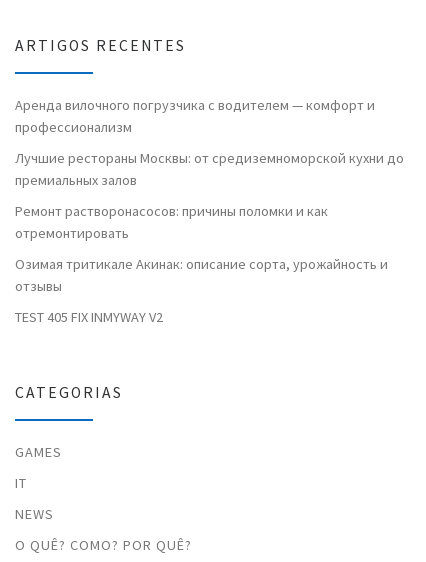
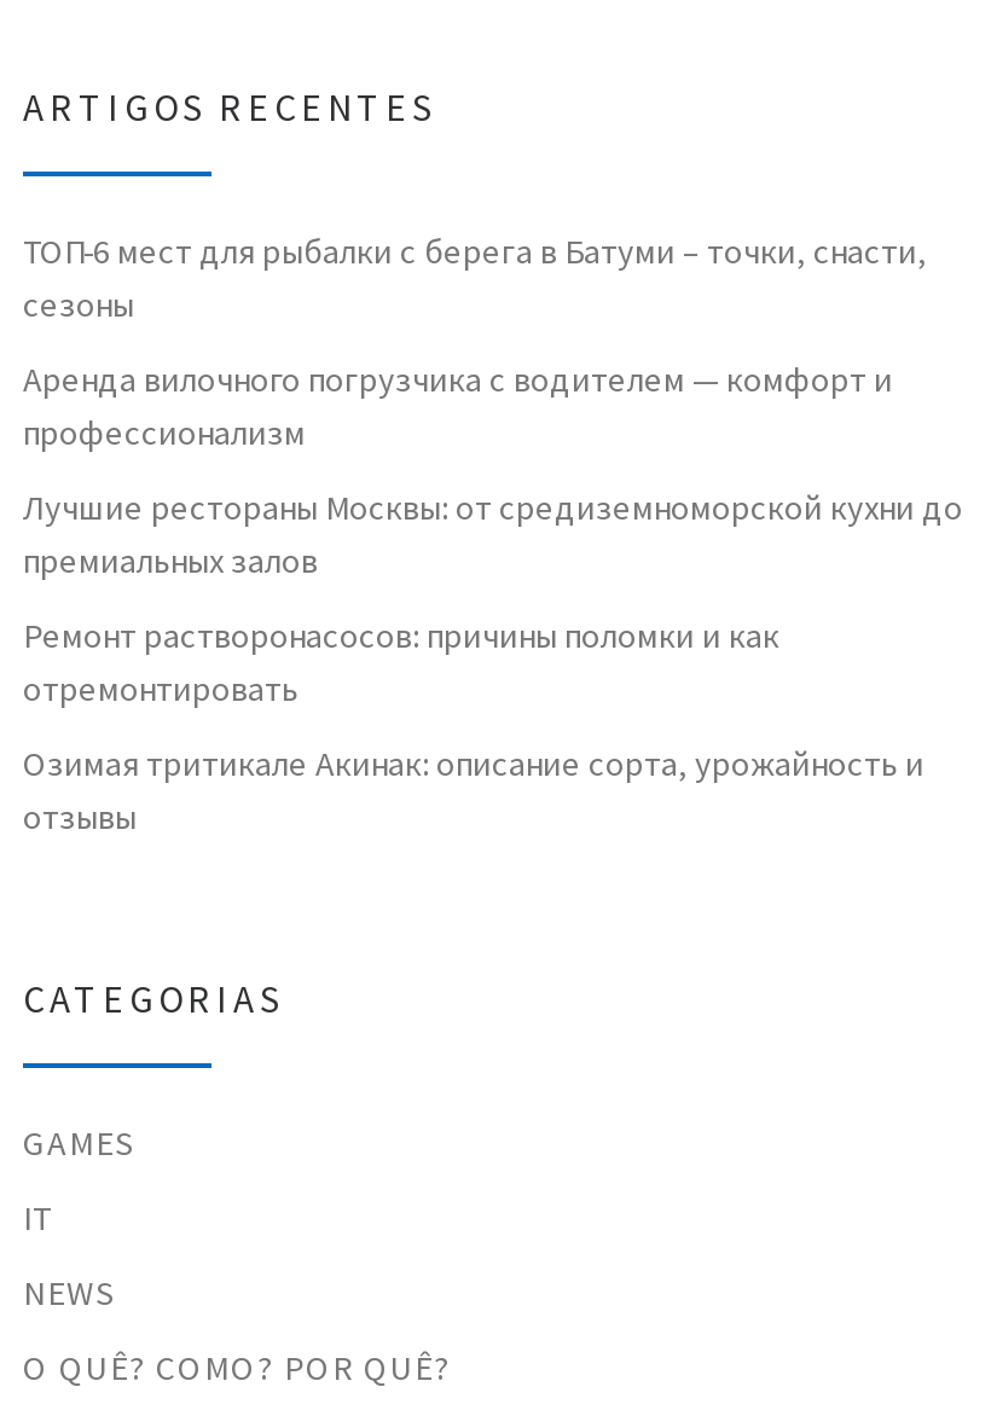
none -> [23,229,927,326] ТОП-6 мест для рыбалки с берега в Батуми – точки, снасти, | сезоны
moved [15,96,404,273] -> [23,357,963,784]: Аренда вилочного погрузчика с водителем — комфорт и | профессионализм | Лучшие рестораны Москвы: от средиземноморской кухни до | премиальных залов | Ремонт растворонасосов: причины поломки и как | отремонтировать | Озимая тритикале Акинак: описание сорта, урожайность и
[15,307,163,325] TEST 405 FIX INMYWAY V2 -> none

